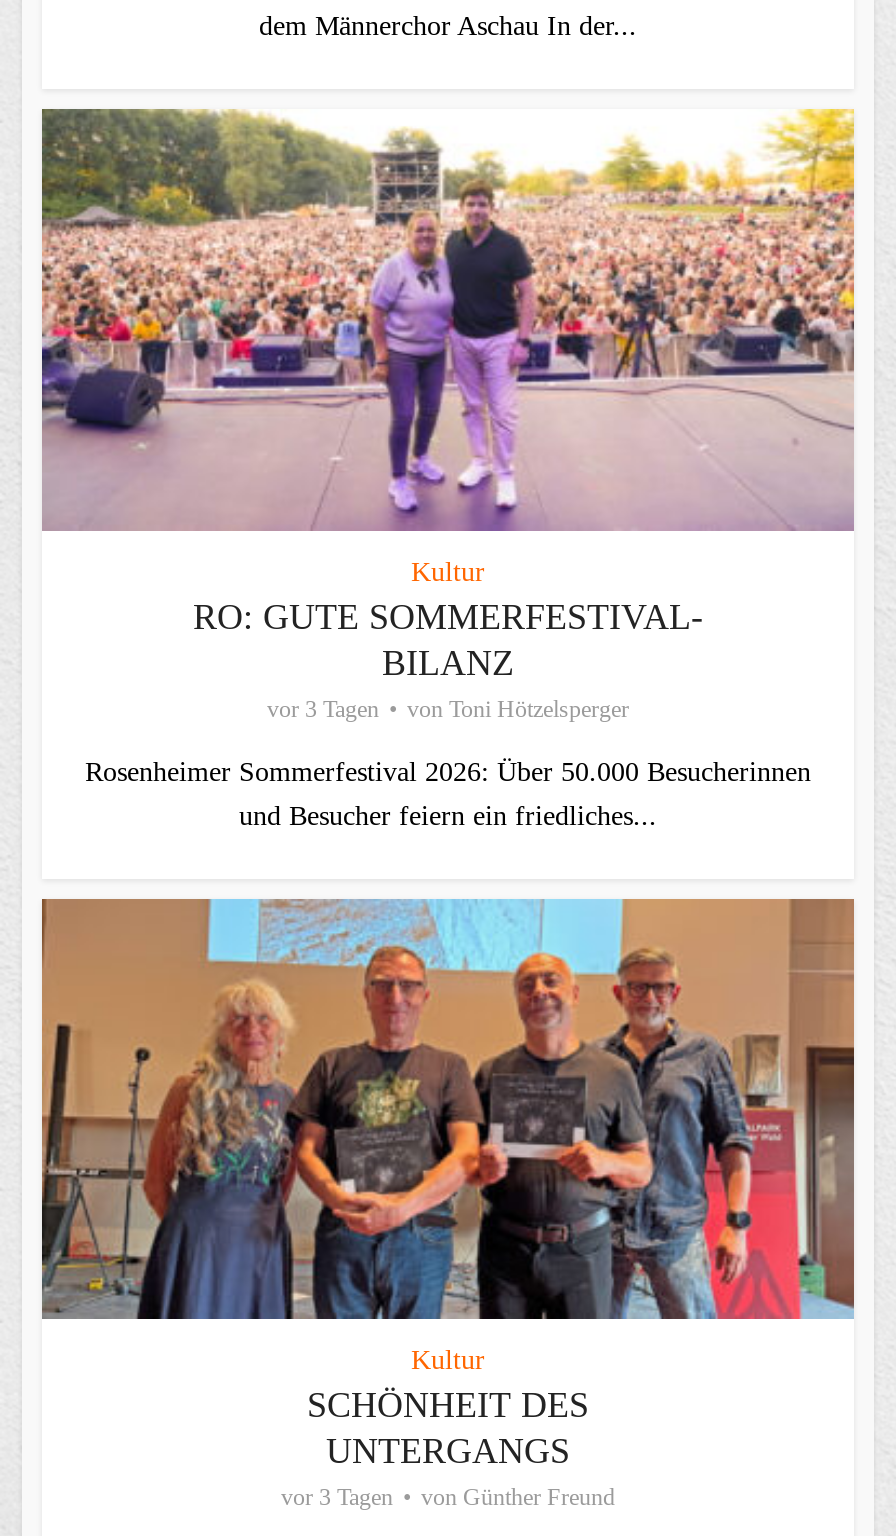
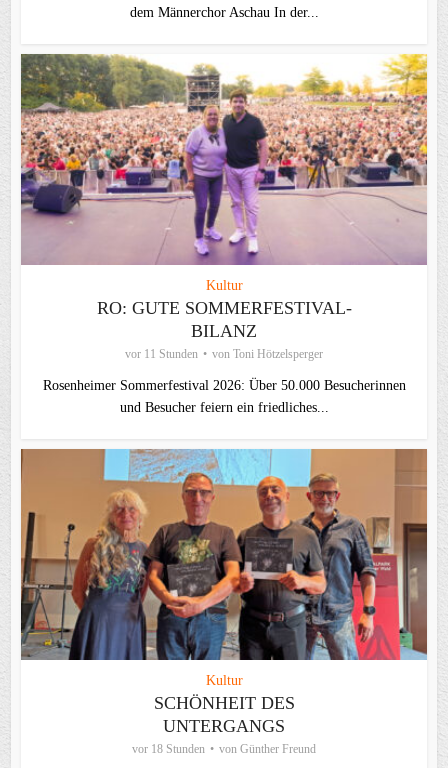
[267,694,629,722] vor 3 Tagen von Toni Hötzelsperger -> [125,347,323,361] vor 11 Stunden von Toni Hötzelsperger
[281,1484,615,1512] vor 3 Tagen von Günther Freund -> [132,742,316,756] vor 18 Stunden von Günther Freund

